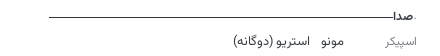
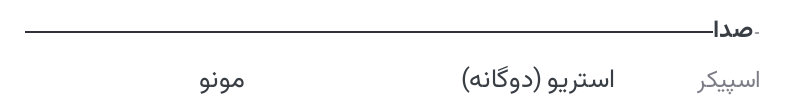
[233,32,344,52] مونو استریو (دوگانه) -> [199,61,615,101] استریو (دوگانه) | مونو

